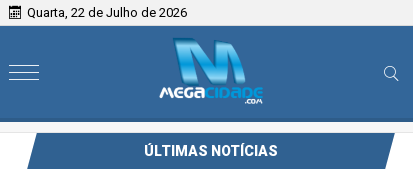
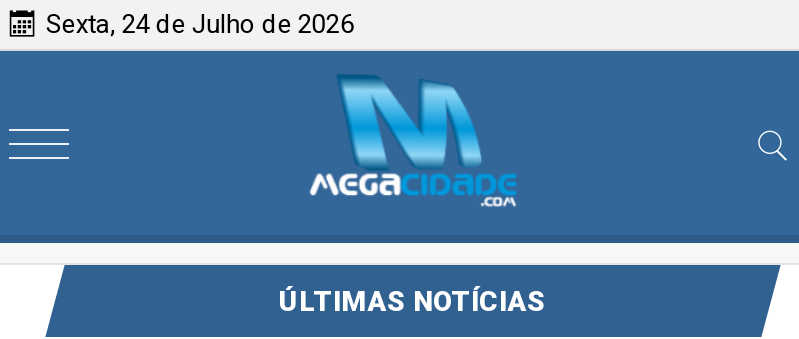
[27,5,187,20] Quarta, 22 de Julho de 2026 -> [46,9,354,39] Sexta, 24 de Julho de 2026

